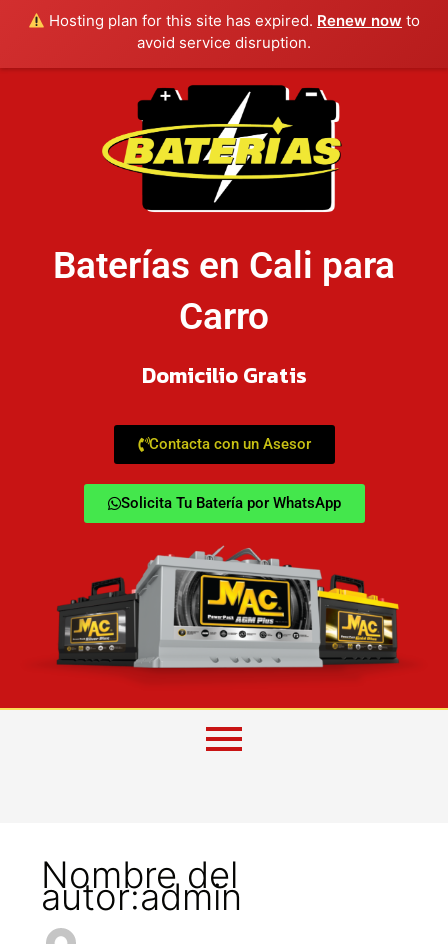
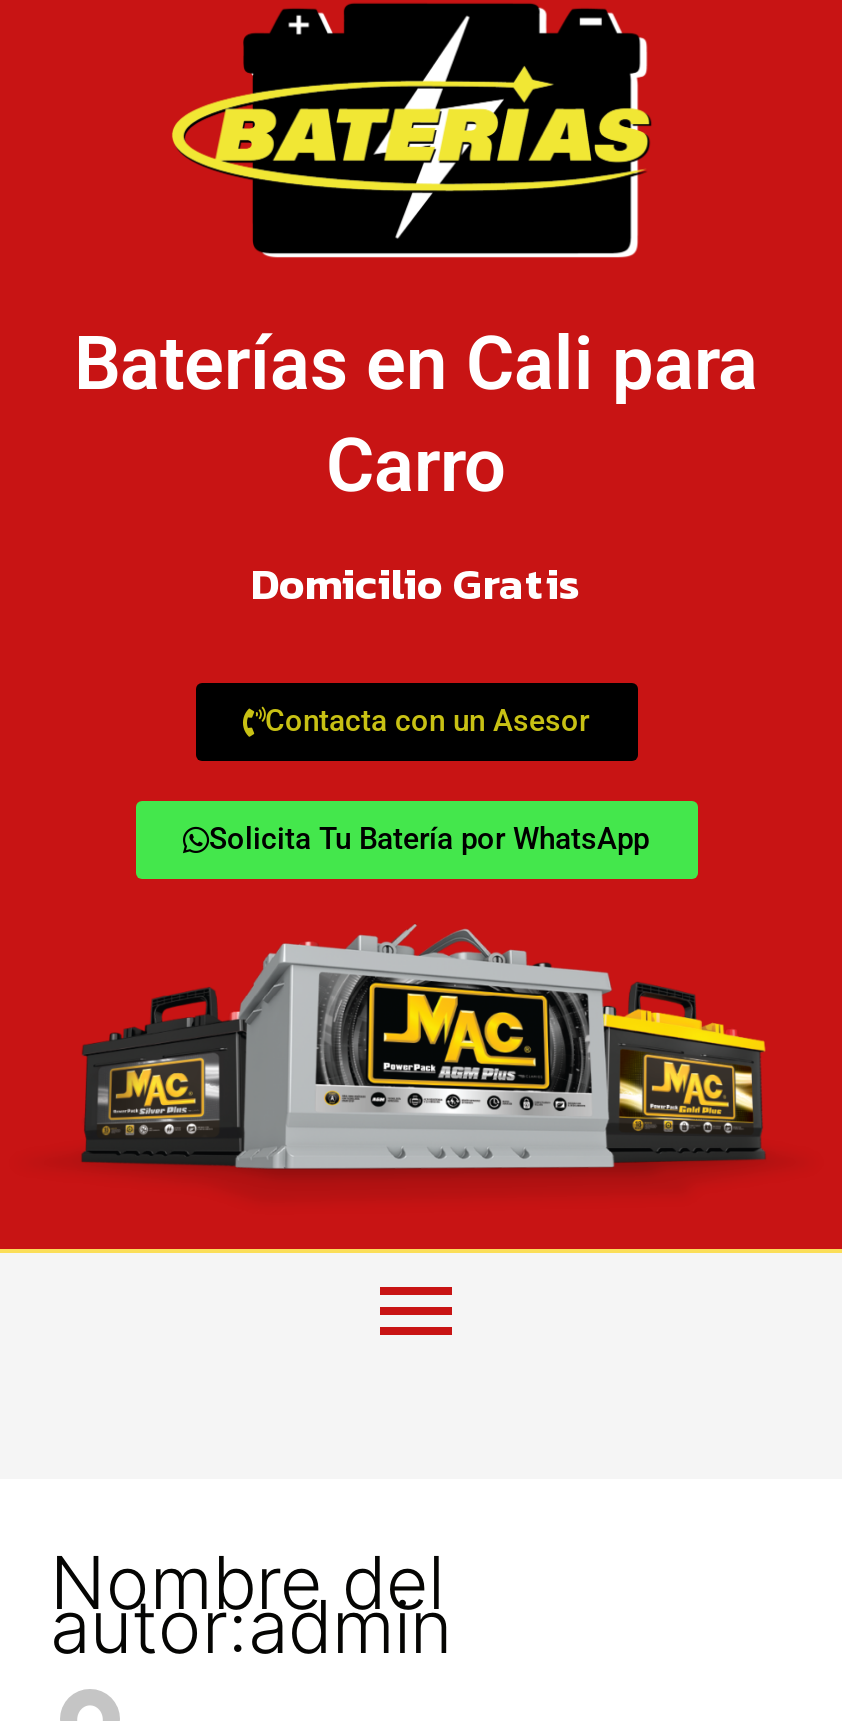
[45,11,420,52] Hosting plan for this site has expired. Renew now to | avoid service disruption. -> none

